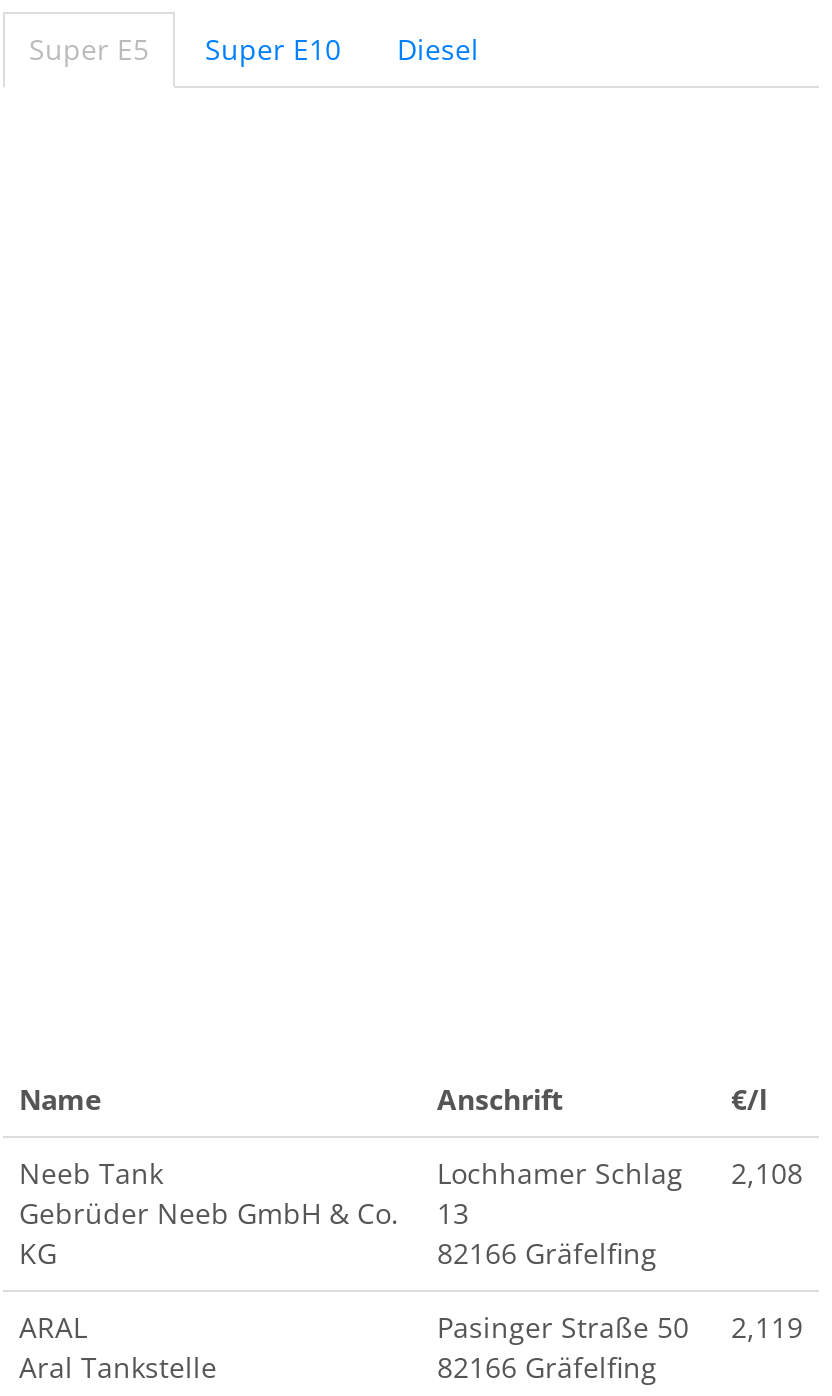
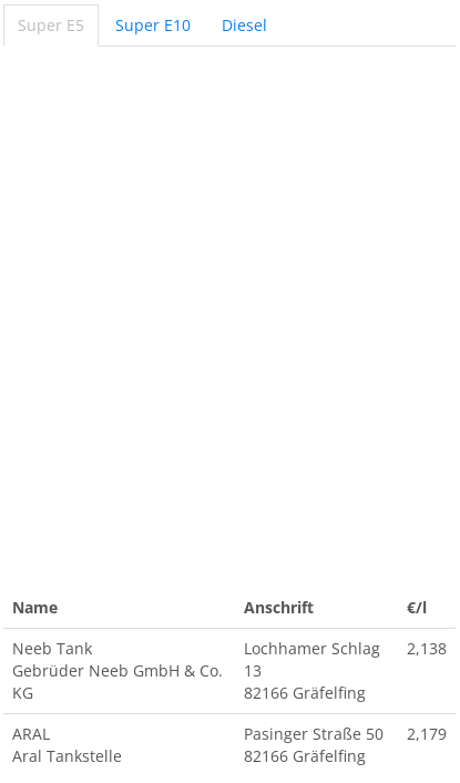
[437,1154,803,1192] Lochhamer Schlag 2,108 -> [244,638,447,659] Lochhamer Schlag 2,138
[437,1308,803,1346] Pasinger Straße 50 2,119 -> [244,723,447,744] Pasinger Straße 50 2,179

